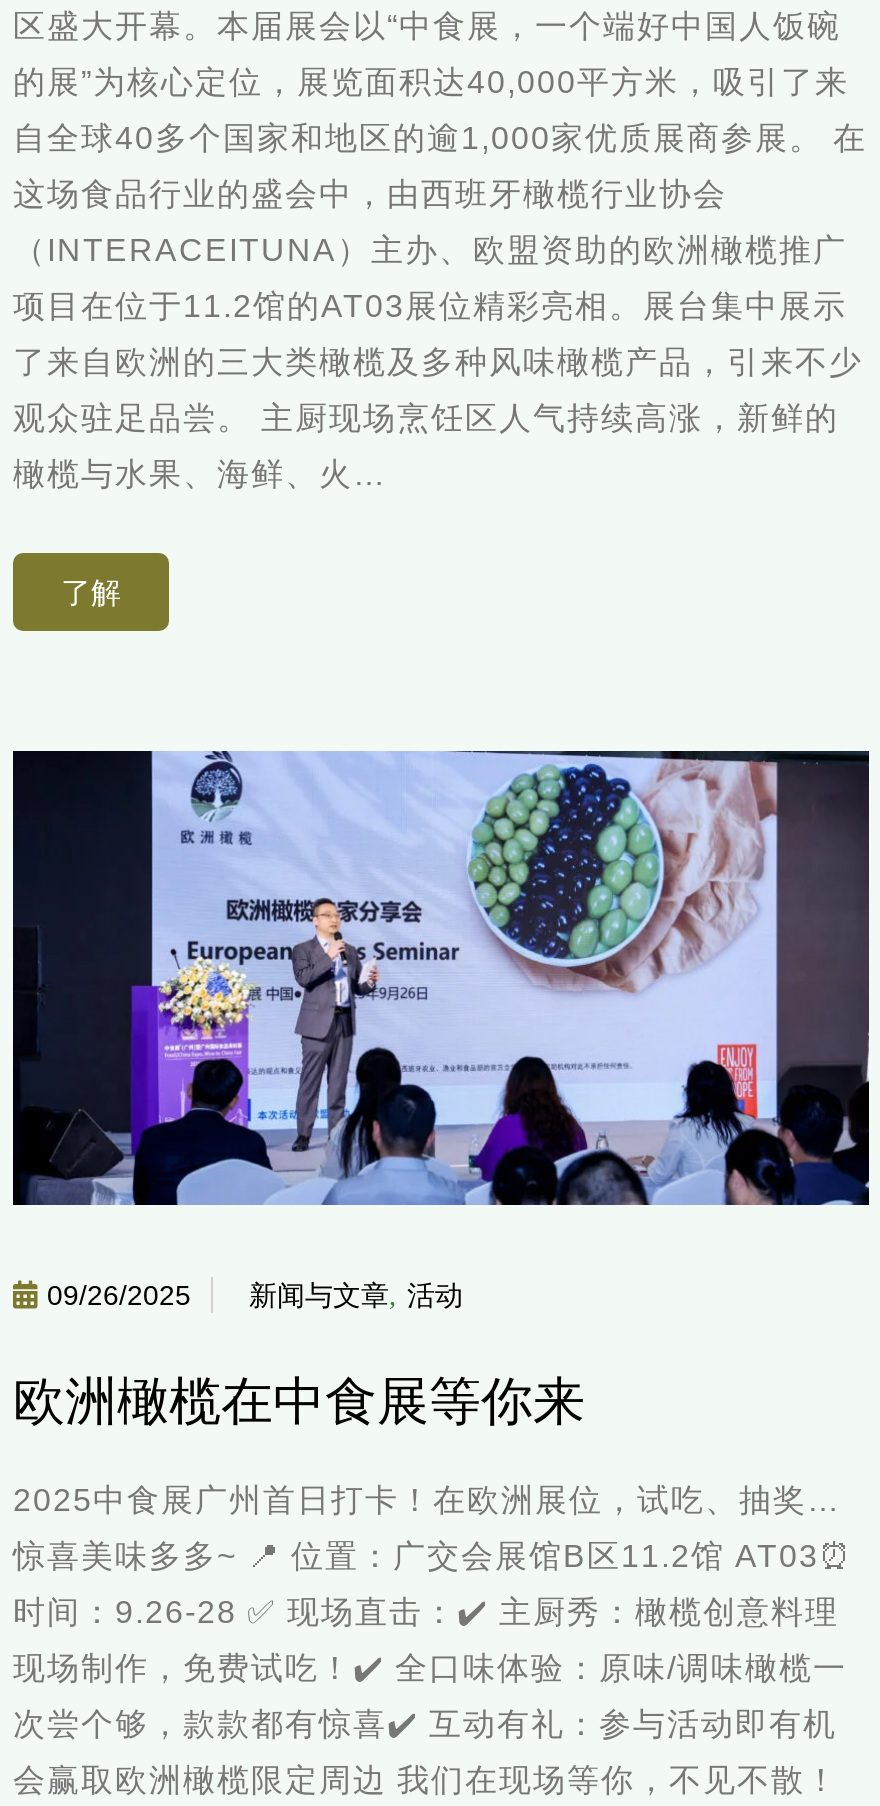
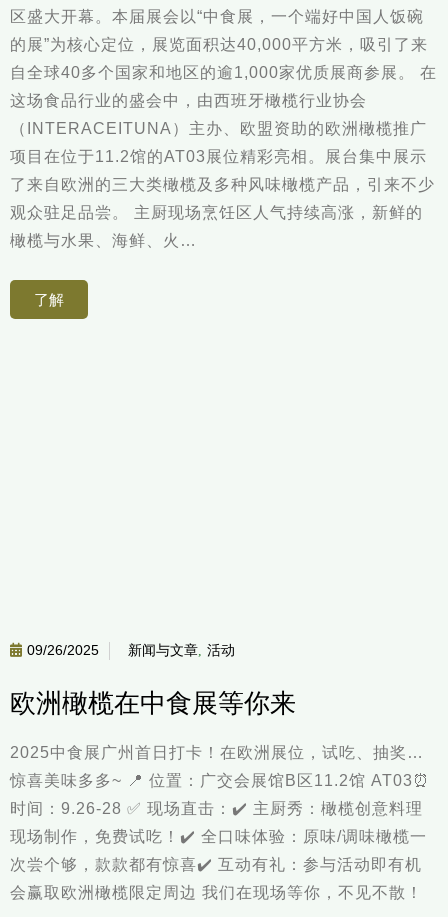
[11,748,871,1208] [image] -> none

